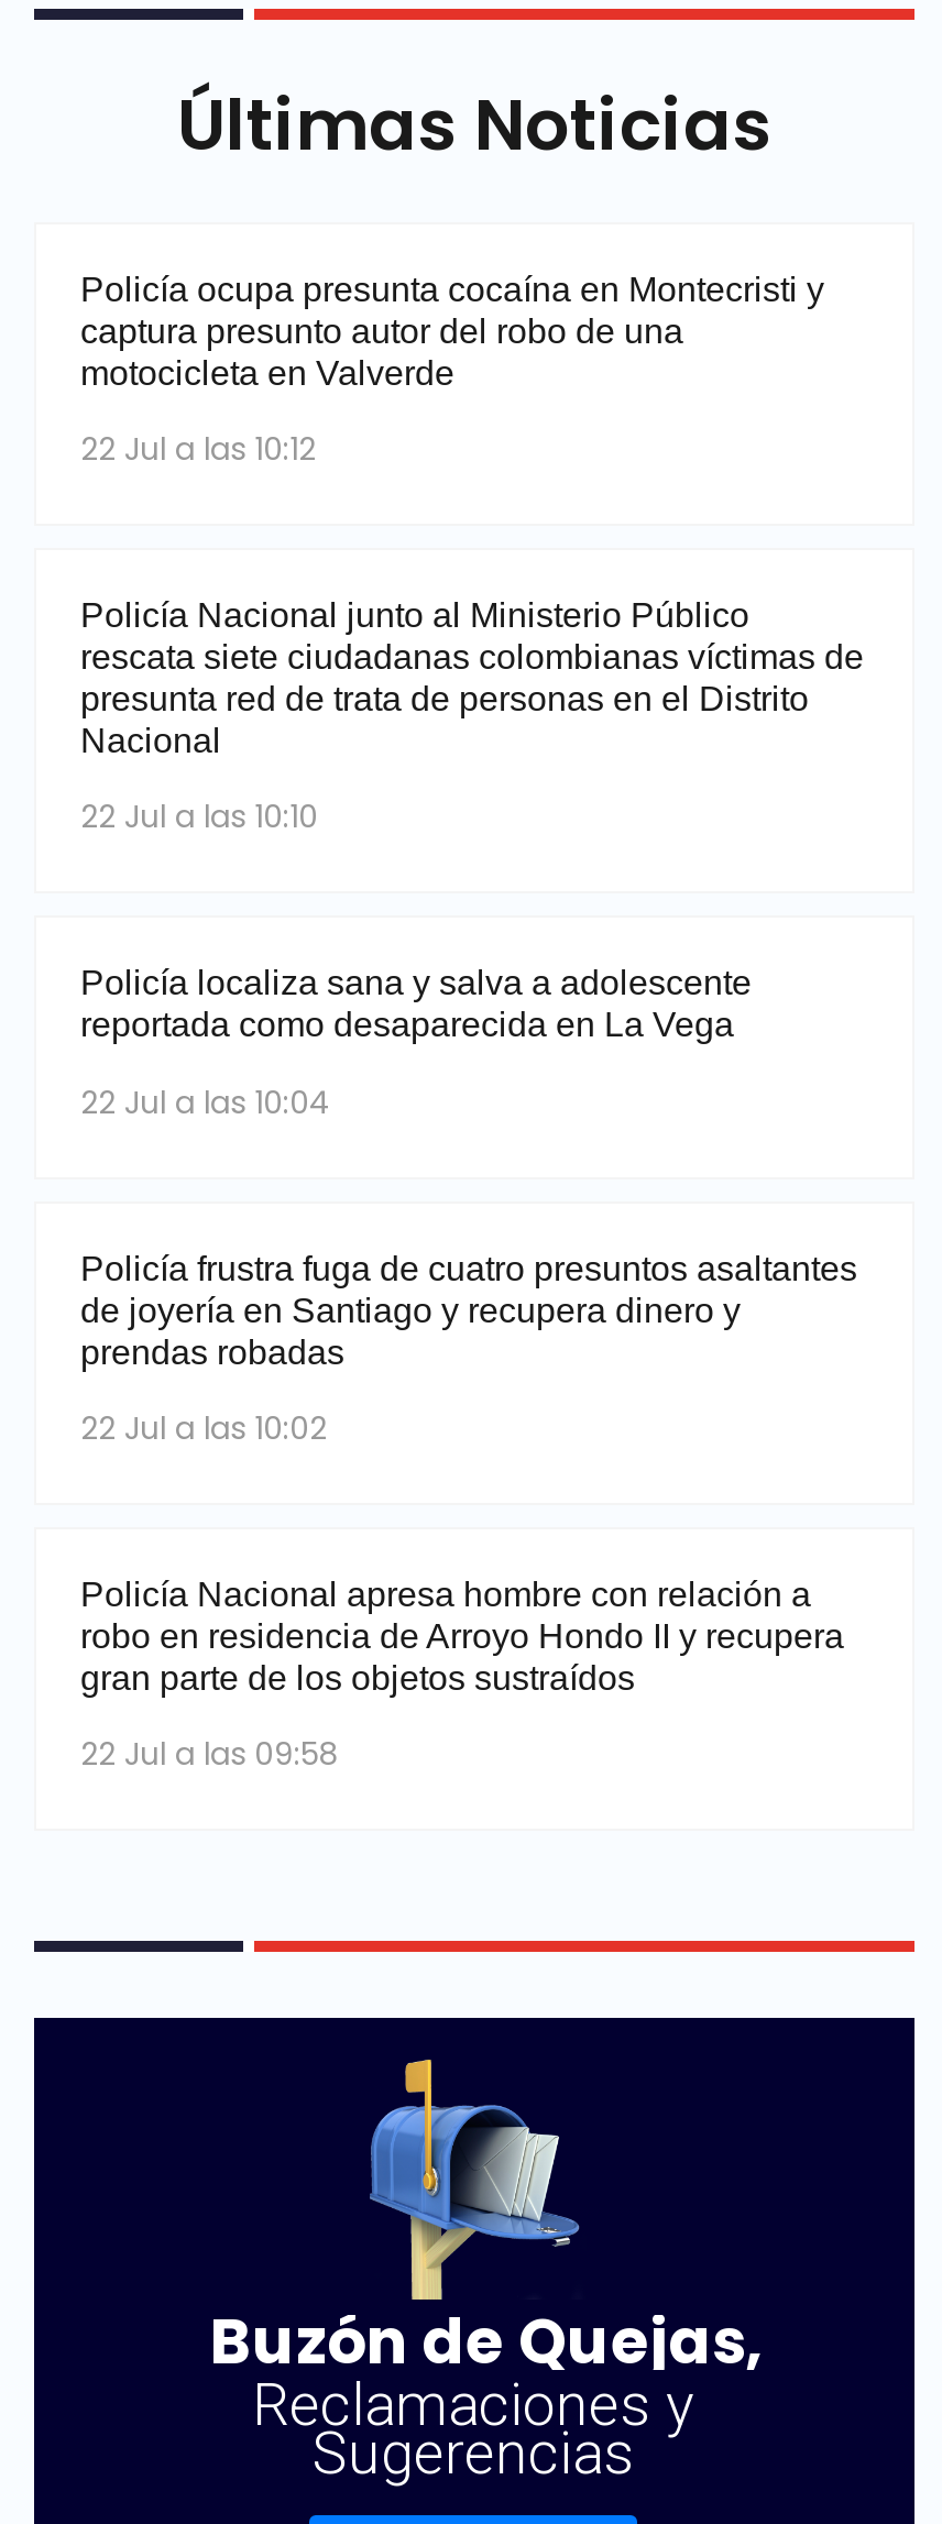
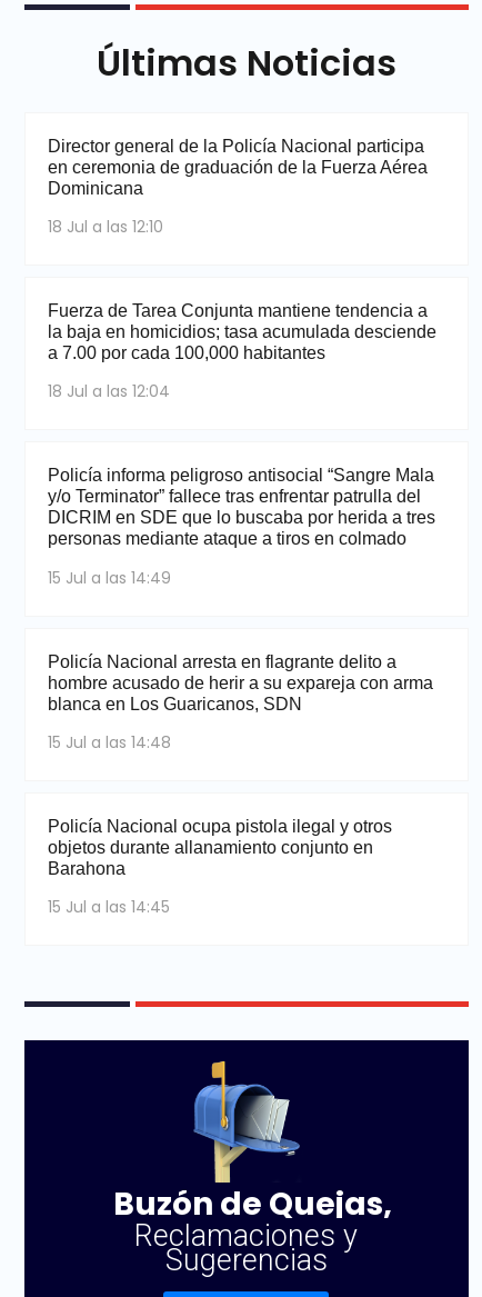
[80,271,824,392] Policía ocupa presunta cocaína en Montecristi y | captura presunto autor del robo de una | motocicleta en Valverde -> [48,137,428,198] Director general de la Policía Nacional participa | en ceremonia de graduación de la Fuerza Aérea | Dominicana
[80,427,316,471] 22 Jul a las 10:12 -> [48,216,163,238] 18 Jul a las 12:10
[80,597,864,760] Policía Nacional junto al Ministerio Público | rescata siete ciudadanas colombianas víctimas de | presunta red de trata de personas en el Distrito | Nacional -> [48,301,436,363] Fuerza de Tarea Conjunta mantiene tendencia a | la baja en homicidios; tasa acumulada desciende | a 7.00 por cada 100,000 habitantes
[80,795,318,839] 22 Jul a las 10:10 -> [48,381,170,403] 18 Jul a las 12:04
[80,965,752,1044] Policía localiza sana y salva a adolescente | reportada como desaparecida en La Vega -> [48,466,435,548] Policía informa peligroso antisocial “Sangre Mala | y/o Terminator” fallece tras enfrentar patrulla del | DICRIM en SDE que lo buscaba por herida a tres | personas mediante ataque a tiros en colmado
[80,1080,331,1124] 22 Jul a las 10:04 -> [48,566,171,589] 15 Jul a las 14:49
[80,1249,857,1370] Policía frustra fuga de cuatro presuntos asaltantes | de joyería en Santiago y recupera dinero y | prendas robadas -> [48,652,433,713] Policía Nacional arresta en flagrante delito a | hombre acusado de herir a su expareja con arma | blanca en Los Guaricanos, SDN
[80,1406,327,1450] 22 Jul a las 10:02 -> [48,731,171,753] 15 Jul a las 14:48
[80,1575,844,1696] Policía Nacional apresa hombre con relación a | robo en residencia de Arroyo Hondo II y recupera | gran parte de los objetos sustraídos -> [48,817,392,878] Policía Nacional ocupa pistola ilegal y otros | objetos durante allanamiento conjunto en | Barahona
[80,1732,338,1776] 22 Jul a las 09:58 -> [48,896,170,918] 15 Jul a las 14:45

